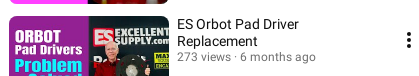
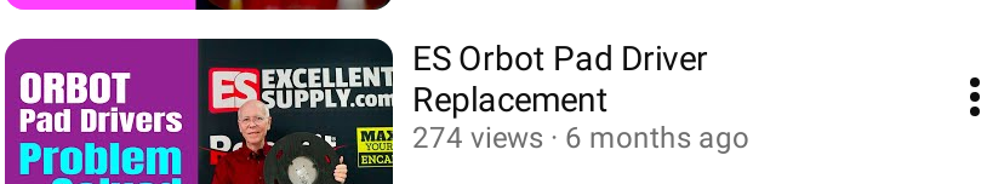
[177,50,316,64] 273 views 6 months ago -> [412,121,749,155] 274 views 6 months ago

